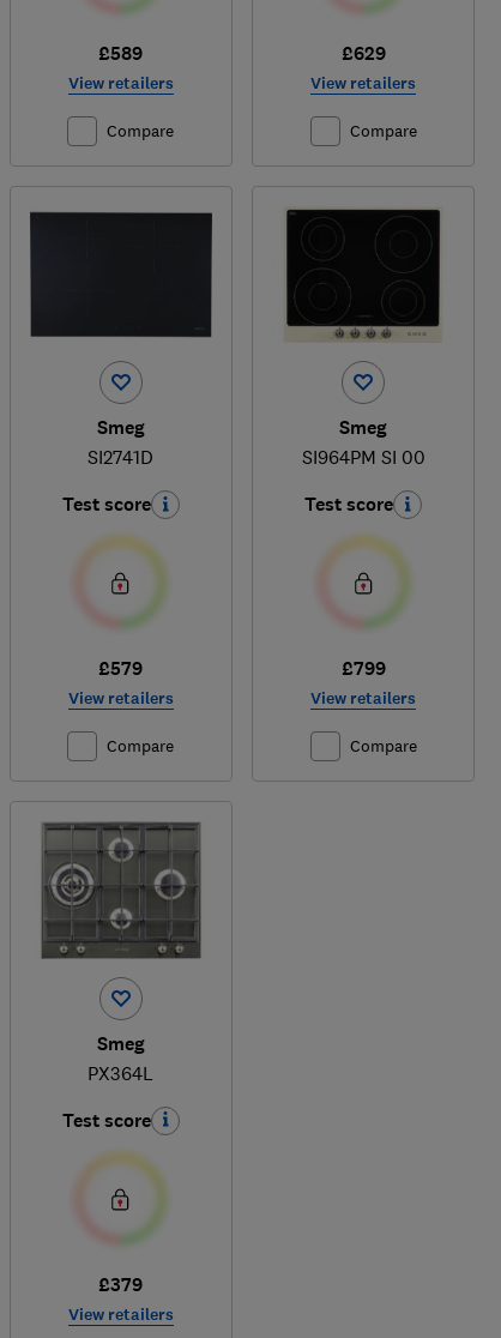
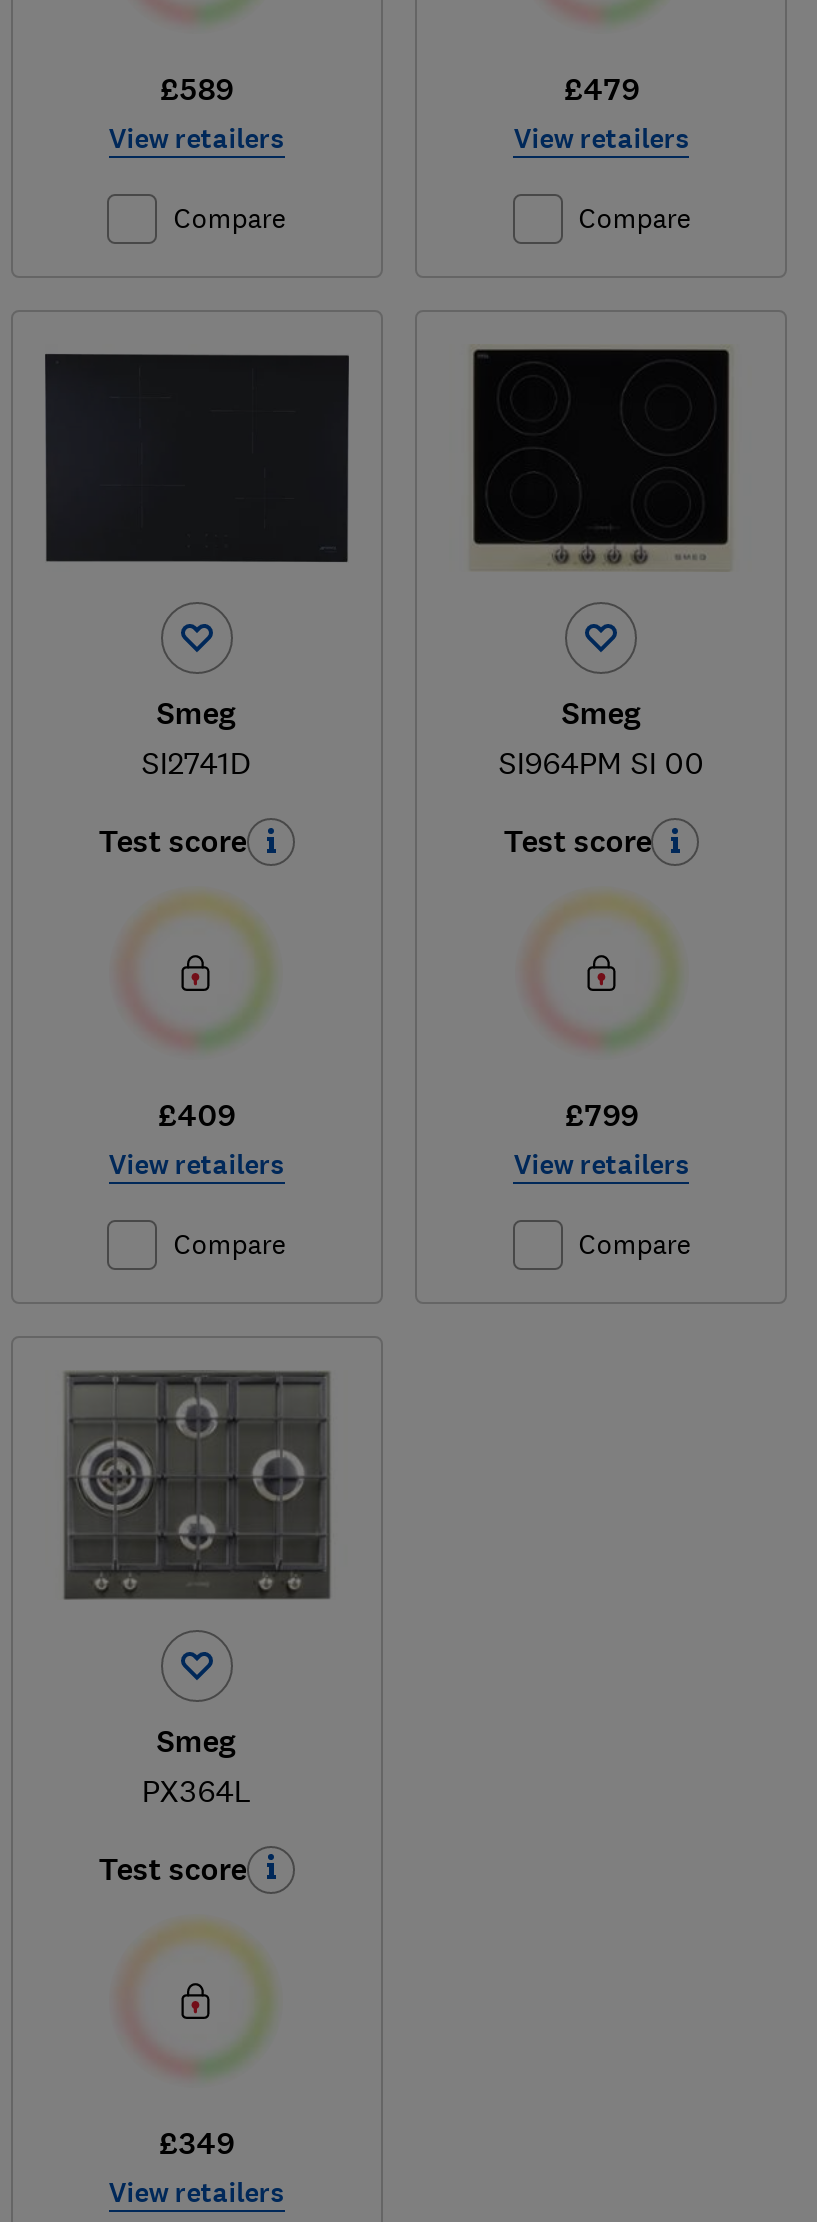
[341,41,386,66] £629 -> [563,68,639,110] £479
[99,656,143,682] £579 -> [158,1095,236,1137] £409
[99,1272,143,1297] £379 -> [159,2122,235,2164] £349

